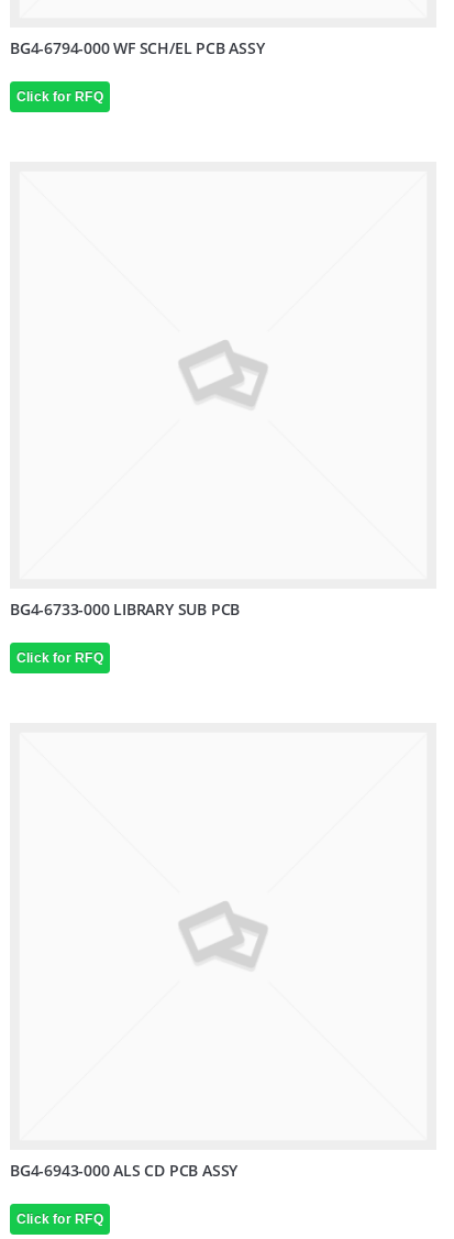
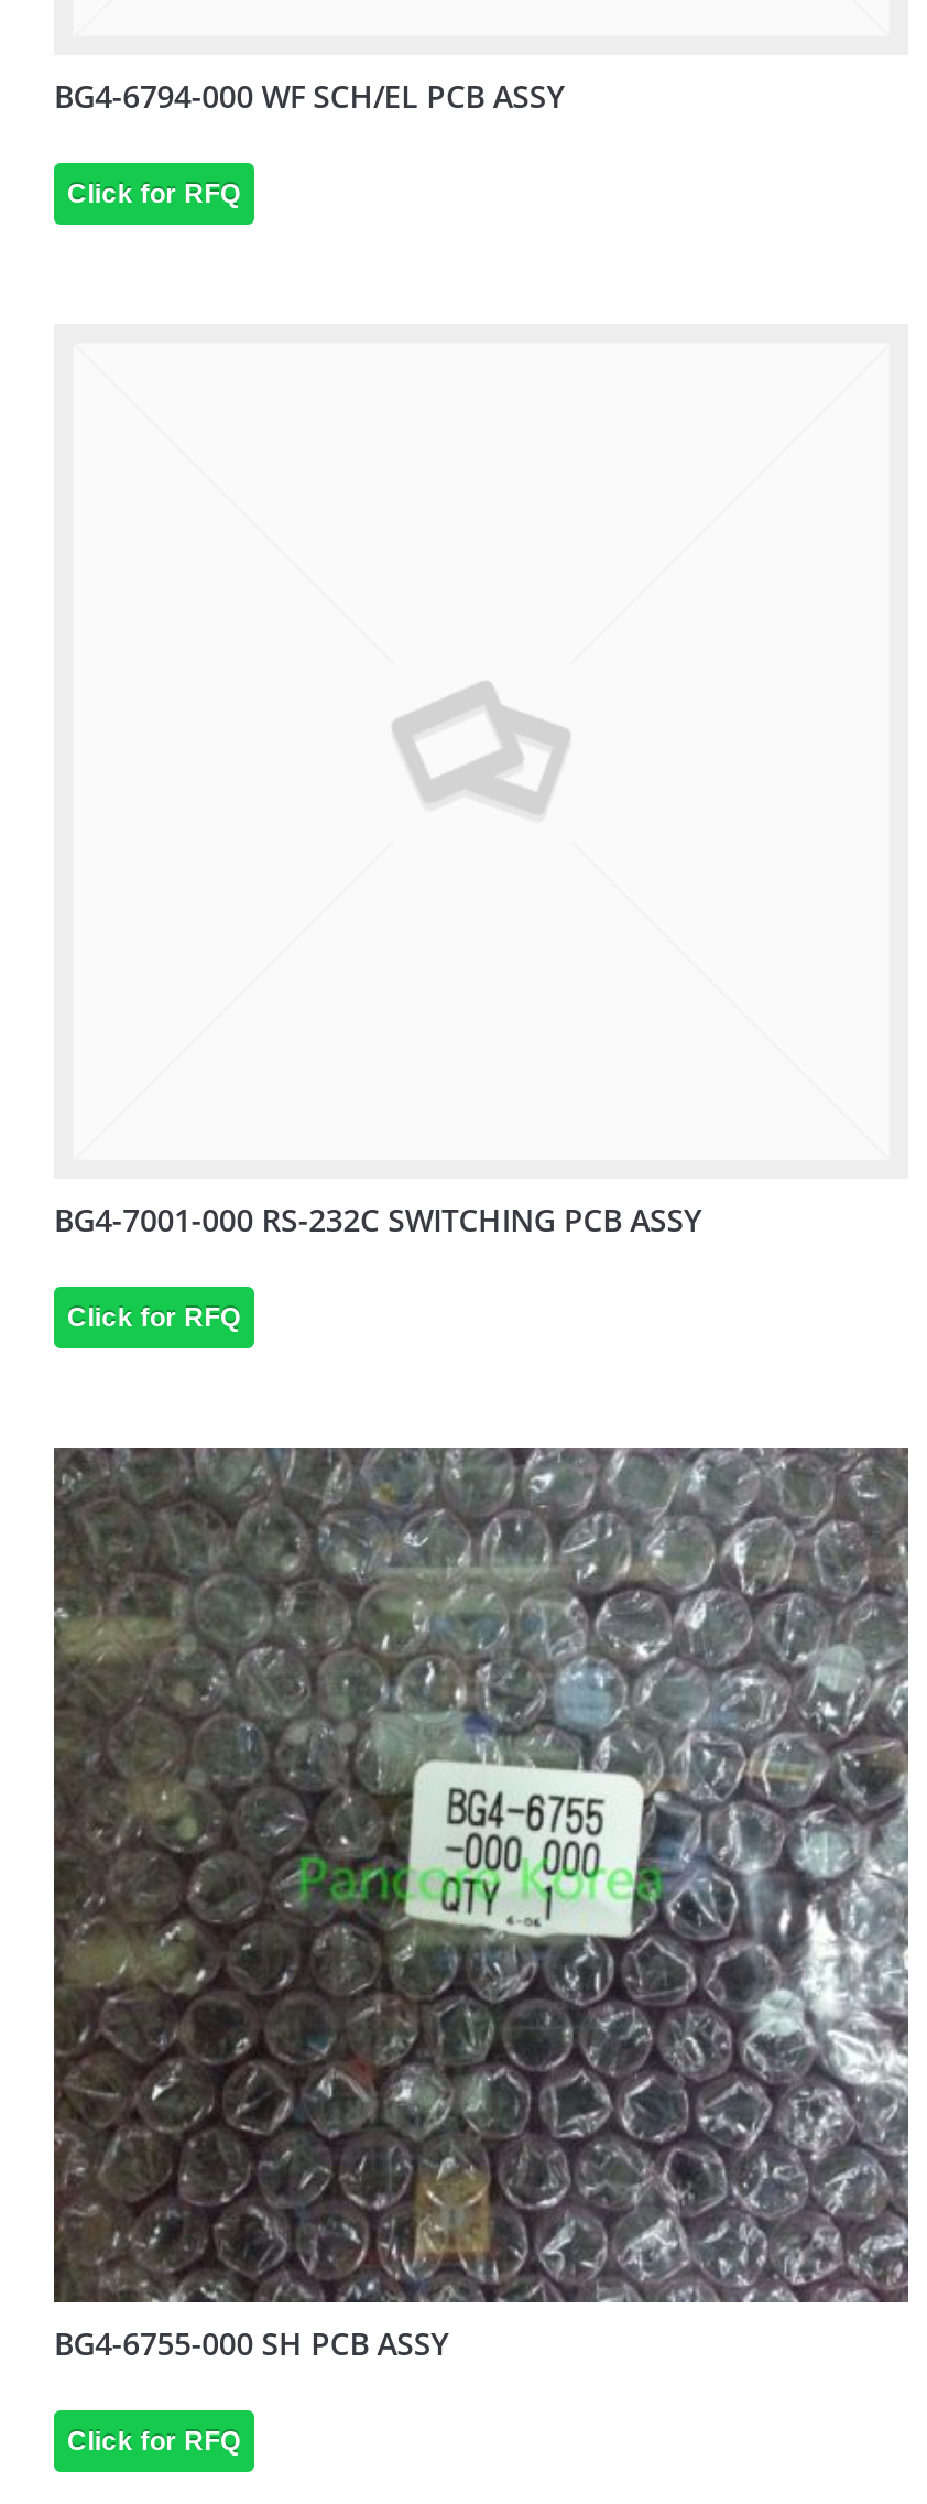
[10,599,240,619] BG4-6733-000 LIBRARY SUB PCB -> [54,1199,701,1240] BG4-7001-000 RS-232C SWITCHING PCB ASSY
none -> [52,1445,910,2305] [image]
[10,1160,238,1181] BG4-6943-000 ALS CD PCB ASSY -> [54,2322,448,2364] BG4-6755-000 SH PCB ASSY

